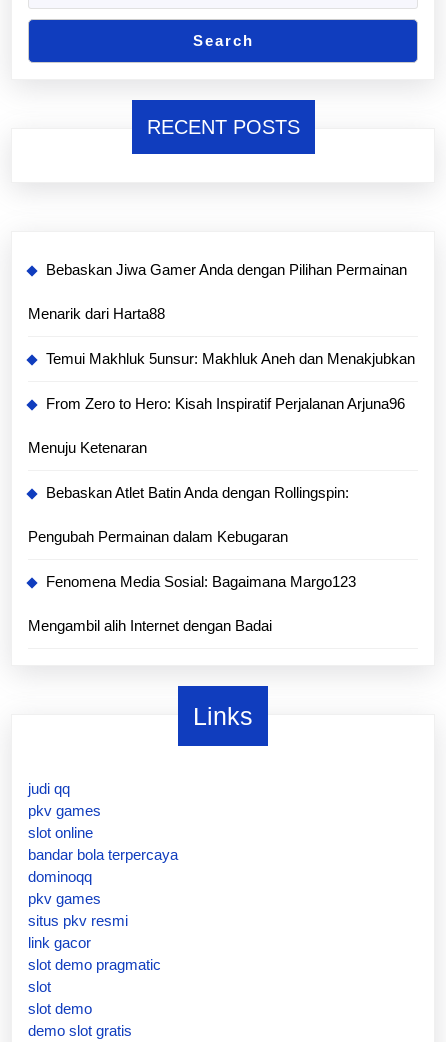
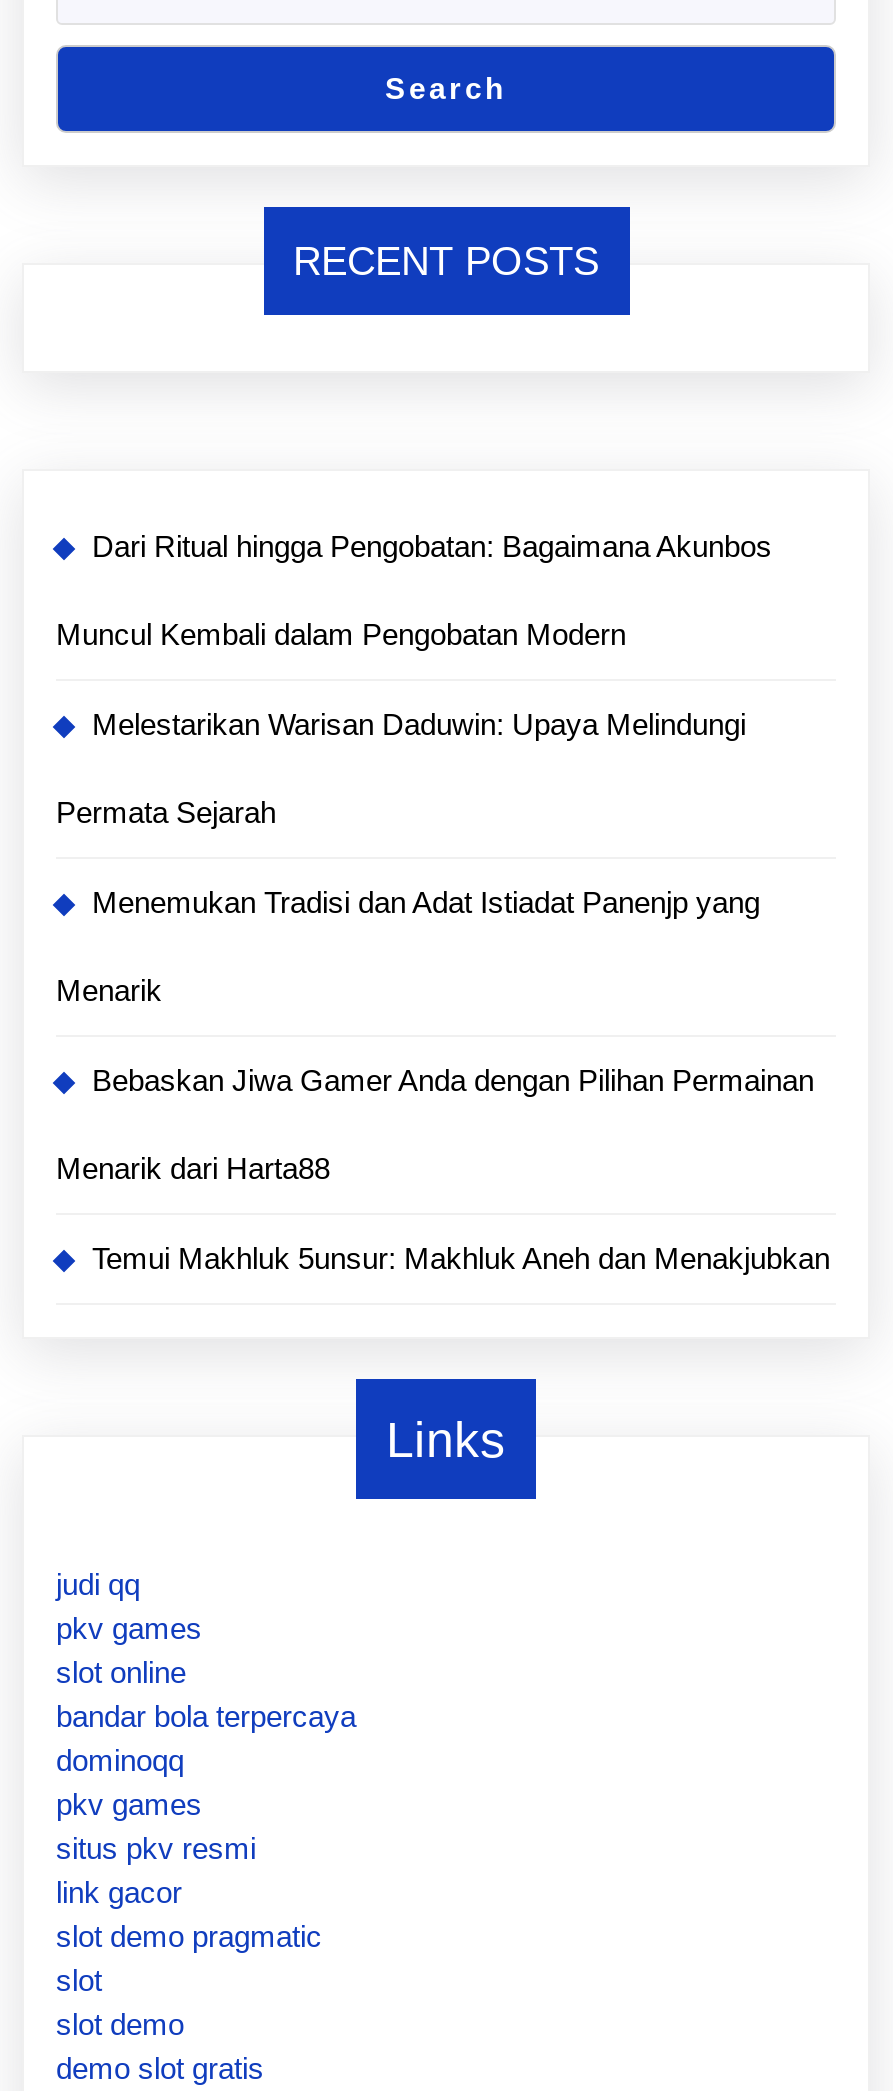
none -> [56,529,772,1007] Dari Ritual hingga Pengobatan: Bagaimana Akunbos | Muncul Kembali dalam Pengobatan Modern | Melestarikan Warisan Daduwin: Upaya Melindungi | Permata Sejarah | Menemukan Tradisi dan Adat Istiadat Panenjp yang | Menarik
moved [28,261,415,367] -> [56,1063,830,1275]: Bebaskan Jiwa Gamer Anda dengan Pilihan Permainan | Menarik dari Harta88 | Temui Makhluk 5unsur: Makhluk Aneh dan Menakjubkan
[28,395,405,634] From Zero to Hero: Kisah Inspiratif Perjalanan Arjuna96 | Menuju Ketenaran | Bebaskan Atlet Batin Anda dengan Rollingspin: | Pengubah Permainan dalam Kebugaran | Fenomena Media Sosial: Bagaimana Margo123 | Mengambil alih Internet dengan Badai -> none

